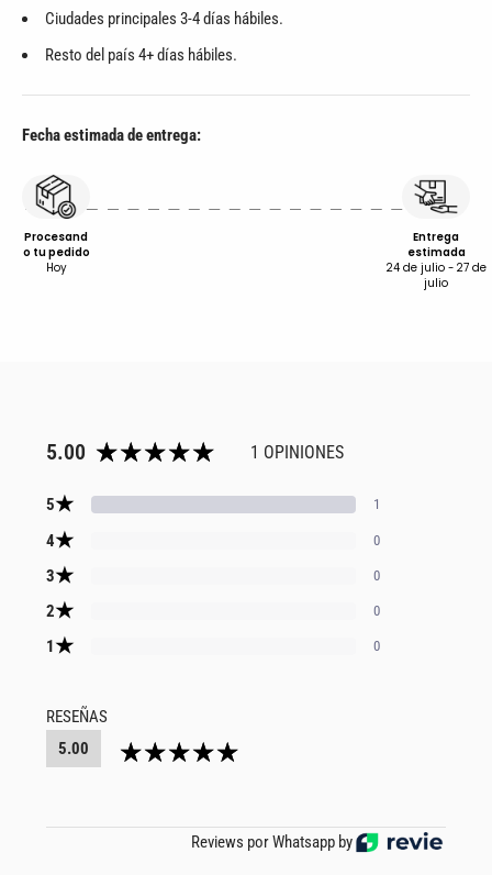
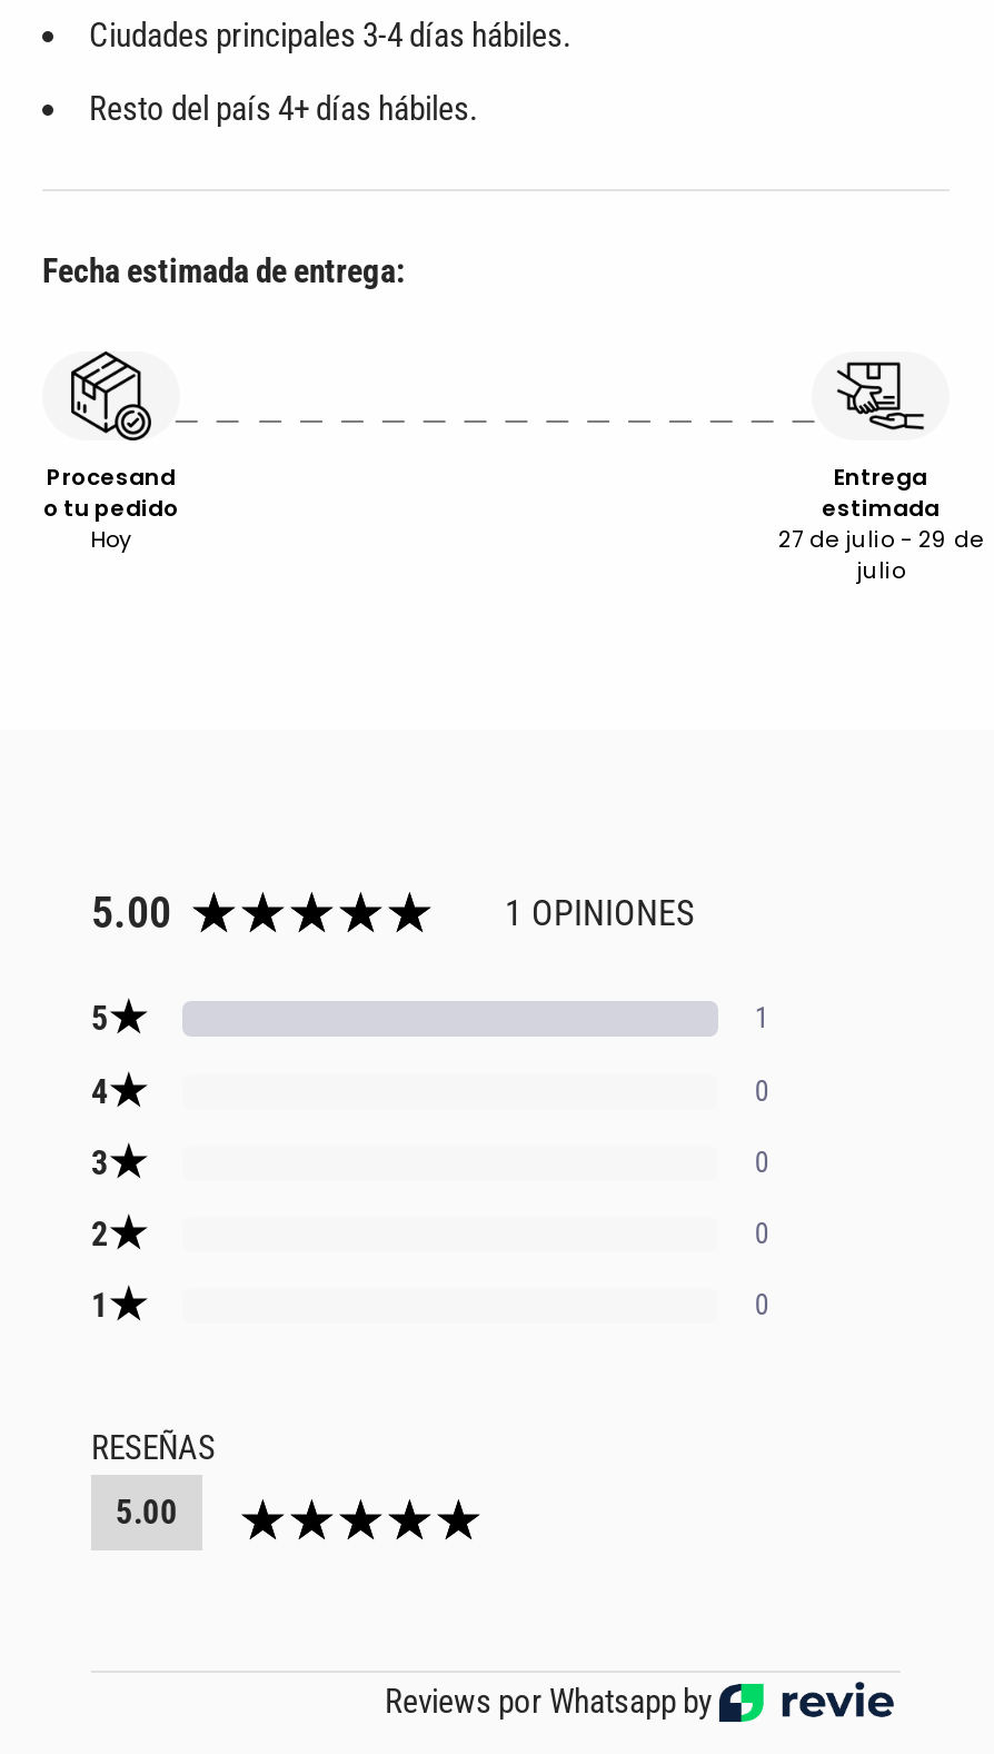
[386,261,486,275] 24 de julio - 27 de -> [778,526,983,555] 27 de julio - 29 de

